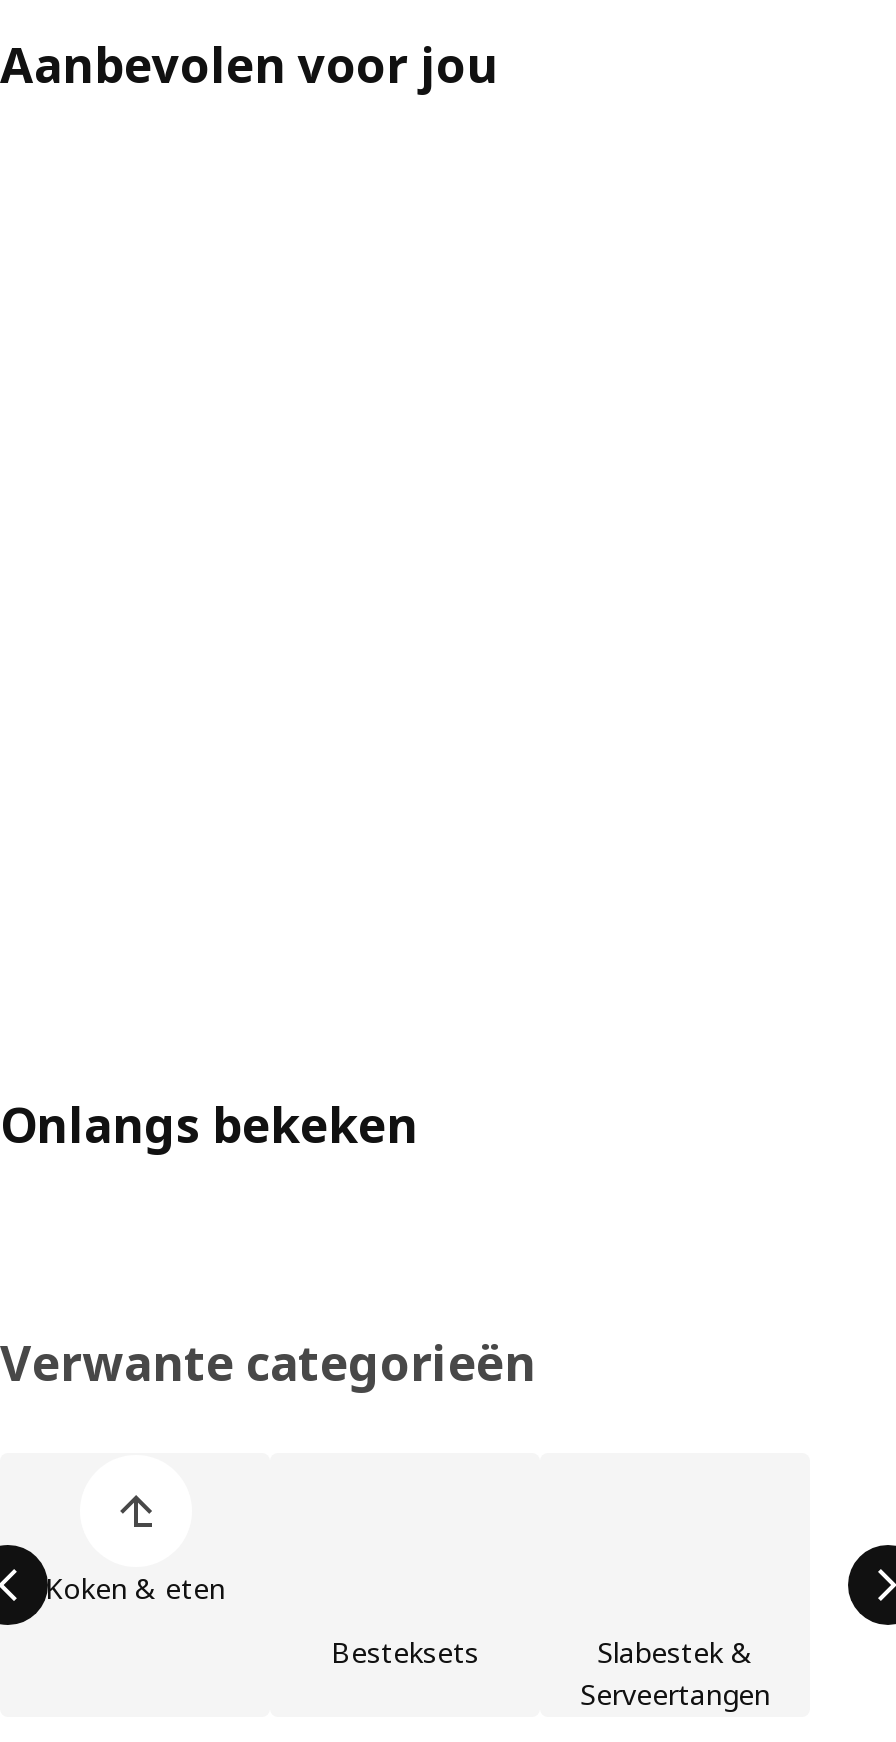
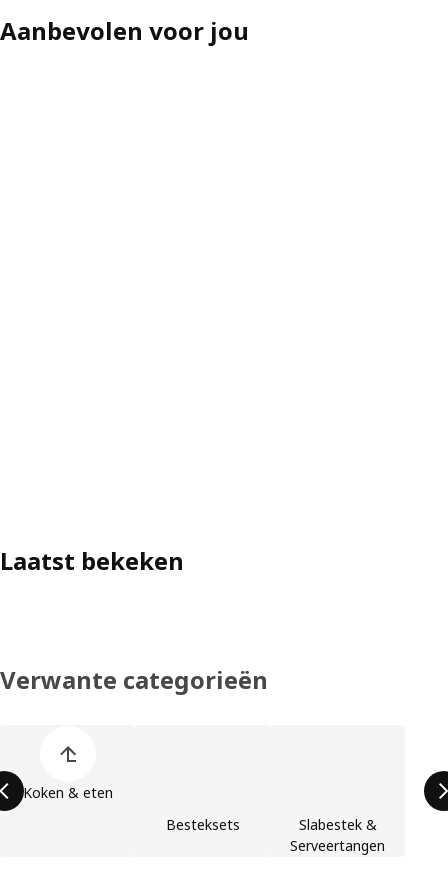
[0,1090,418,1156] Onlangs bekeken -> [0,544,184,577] Laatst bekeken

